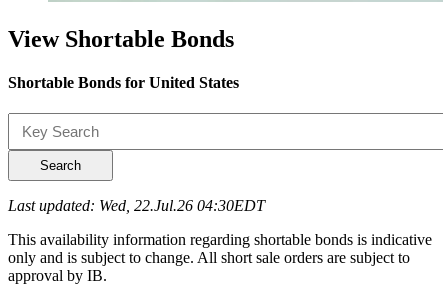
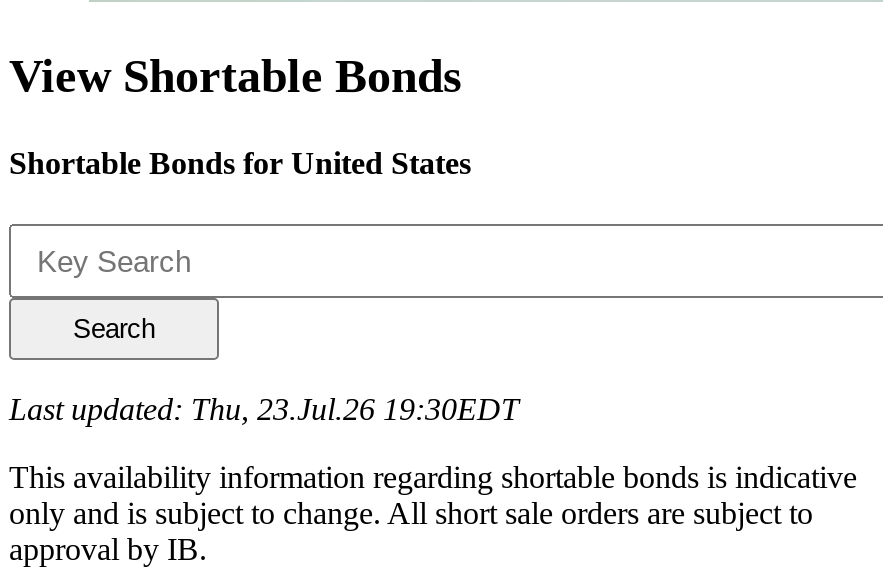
[8,197,265,214] Last updated: Wed, 22.Jul.26 04:30EDT -> [9,393,519,427] Last updated: Thu, 23.Jul.26 19:30EDT

